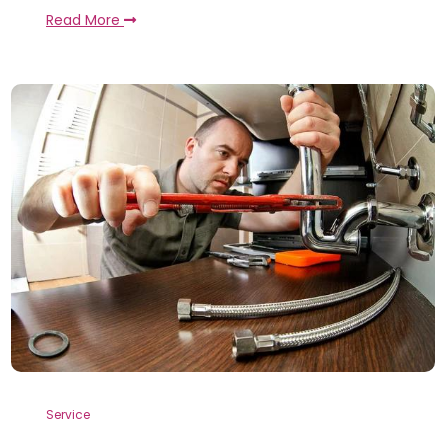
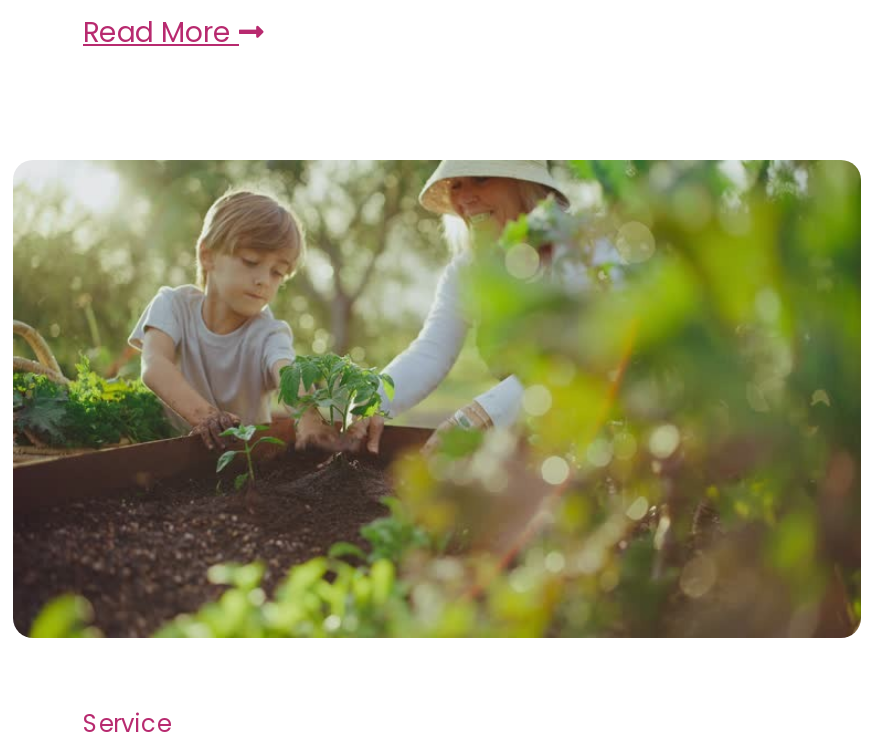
[11,83,435,373] [image] -> [11,158,861,640] [image]

